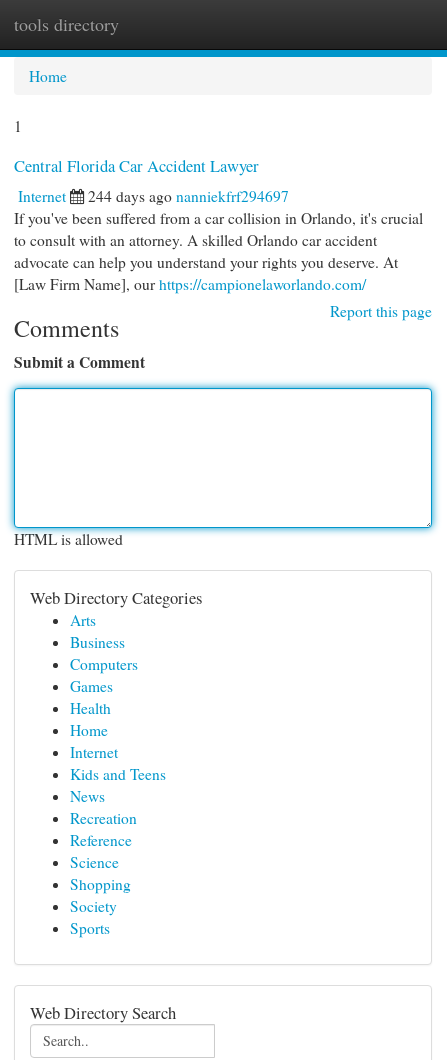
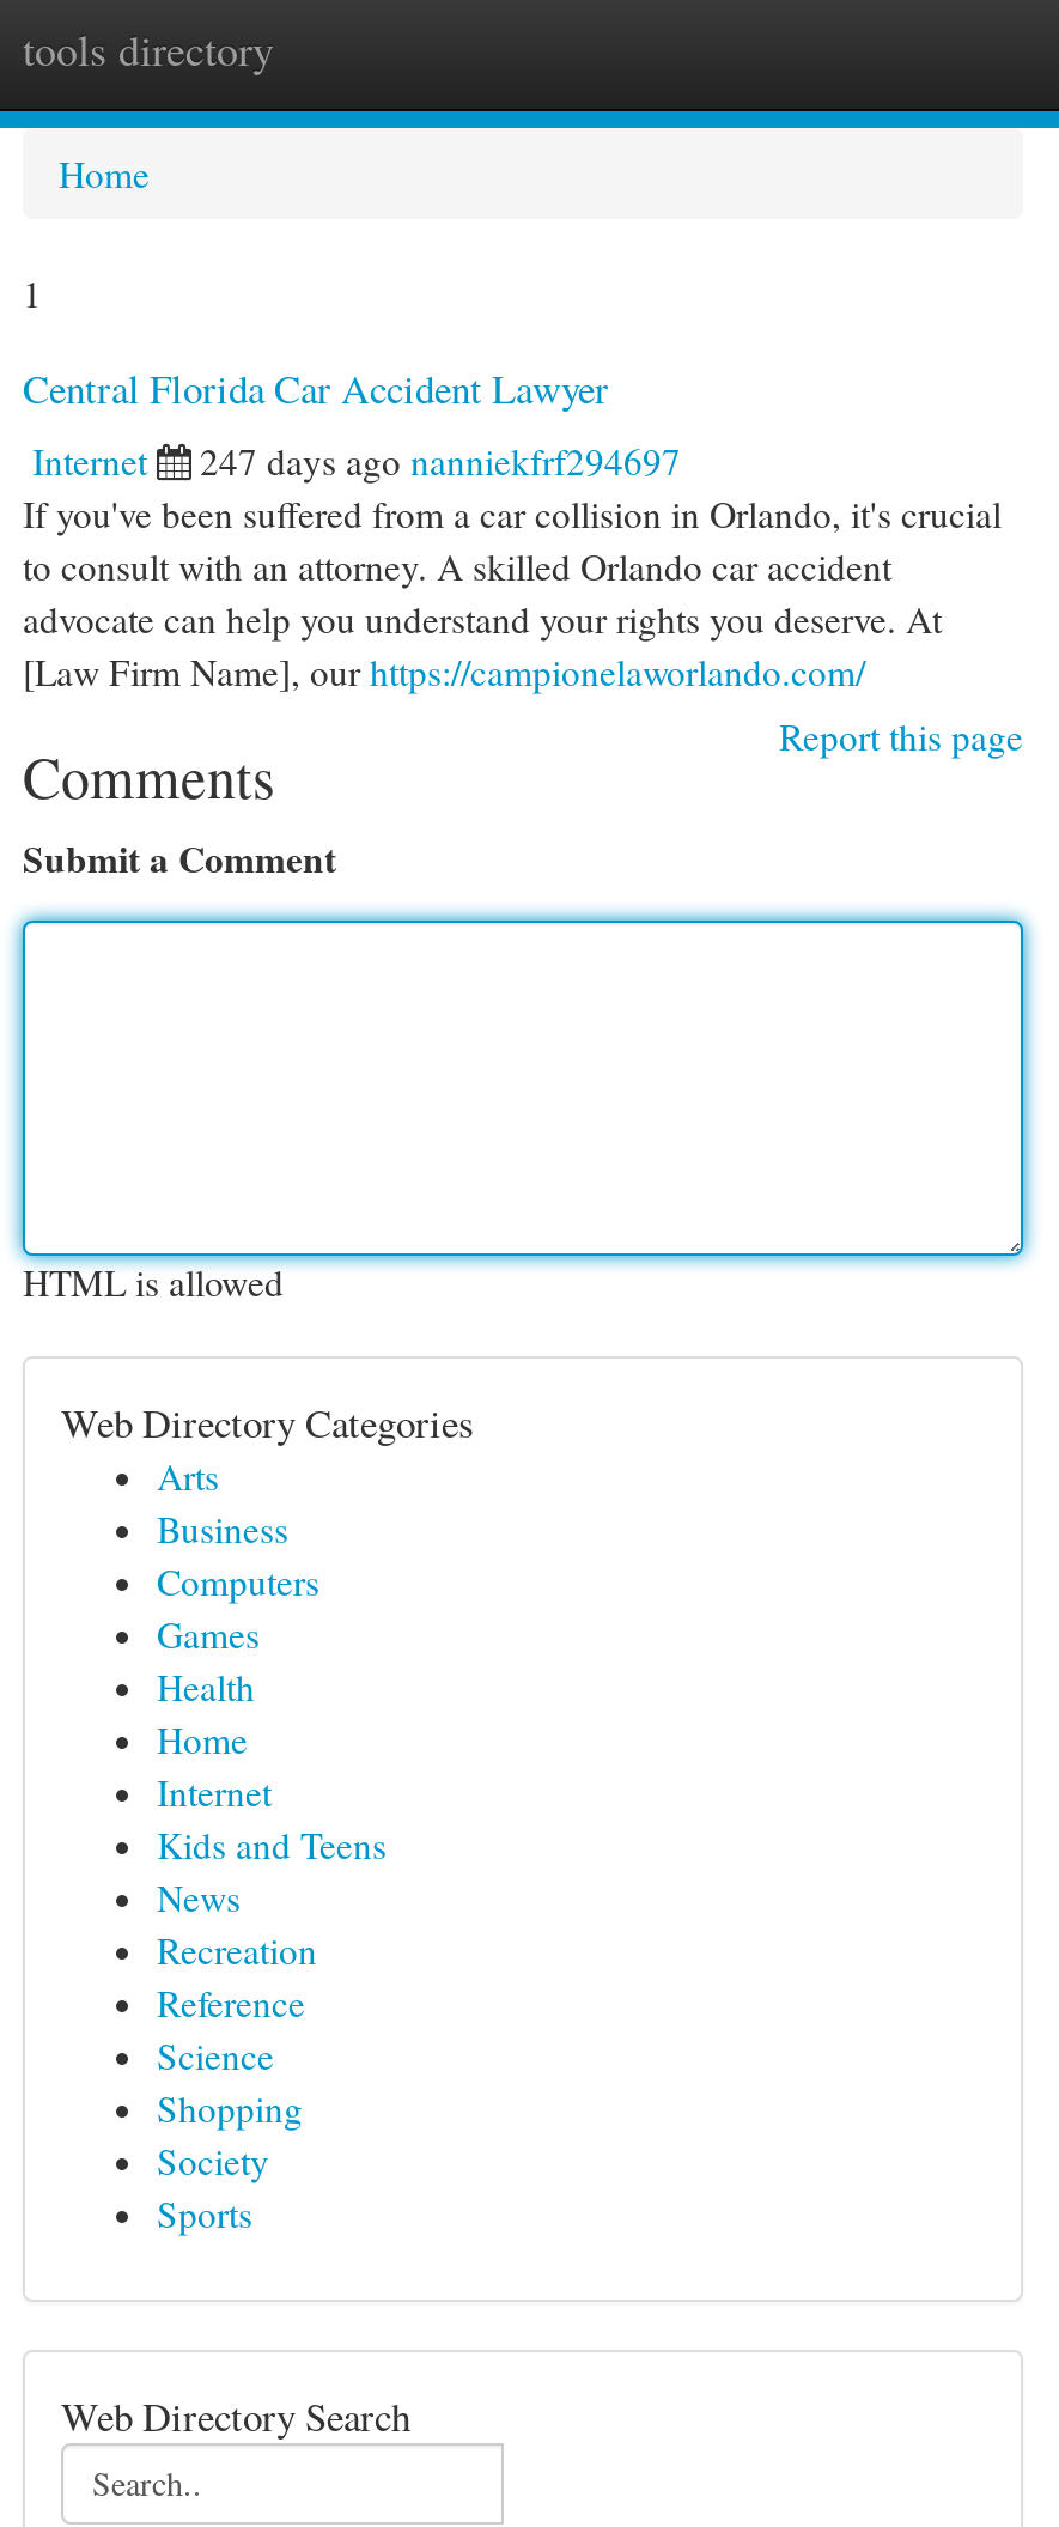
[88,186,289,206] 244 days ago nanniekfrf294697 -> [200,437,681,485] 247 days ago nanniekfrf294697

